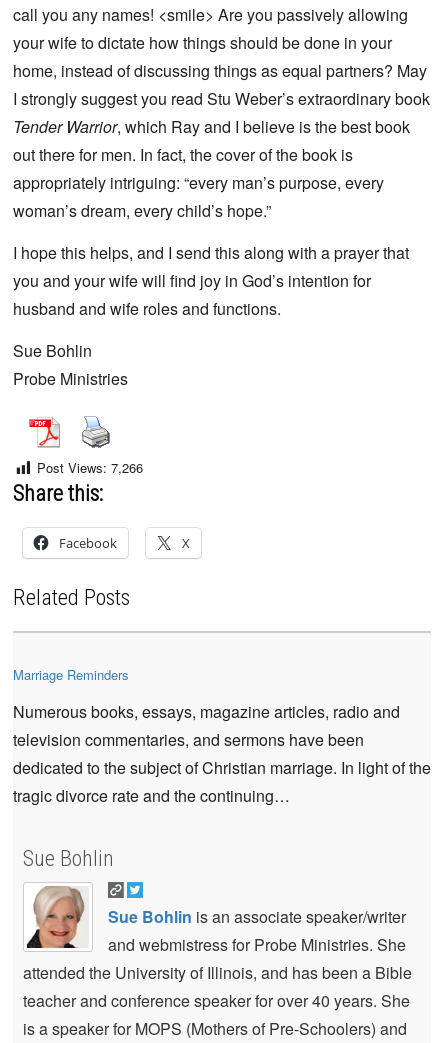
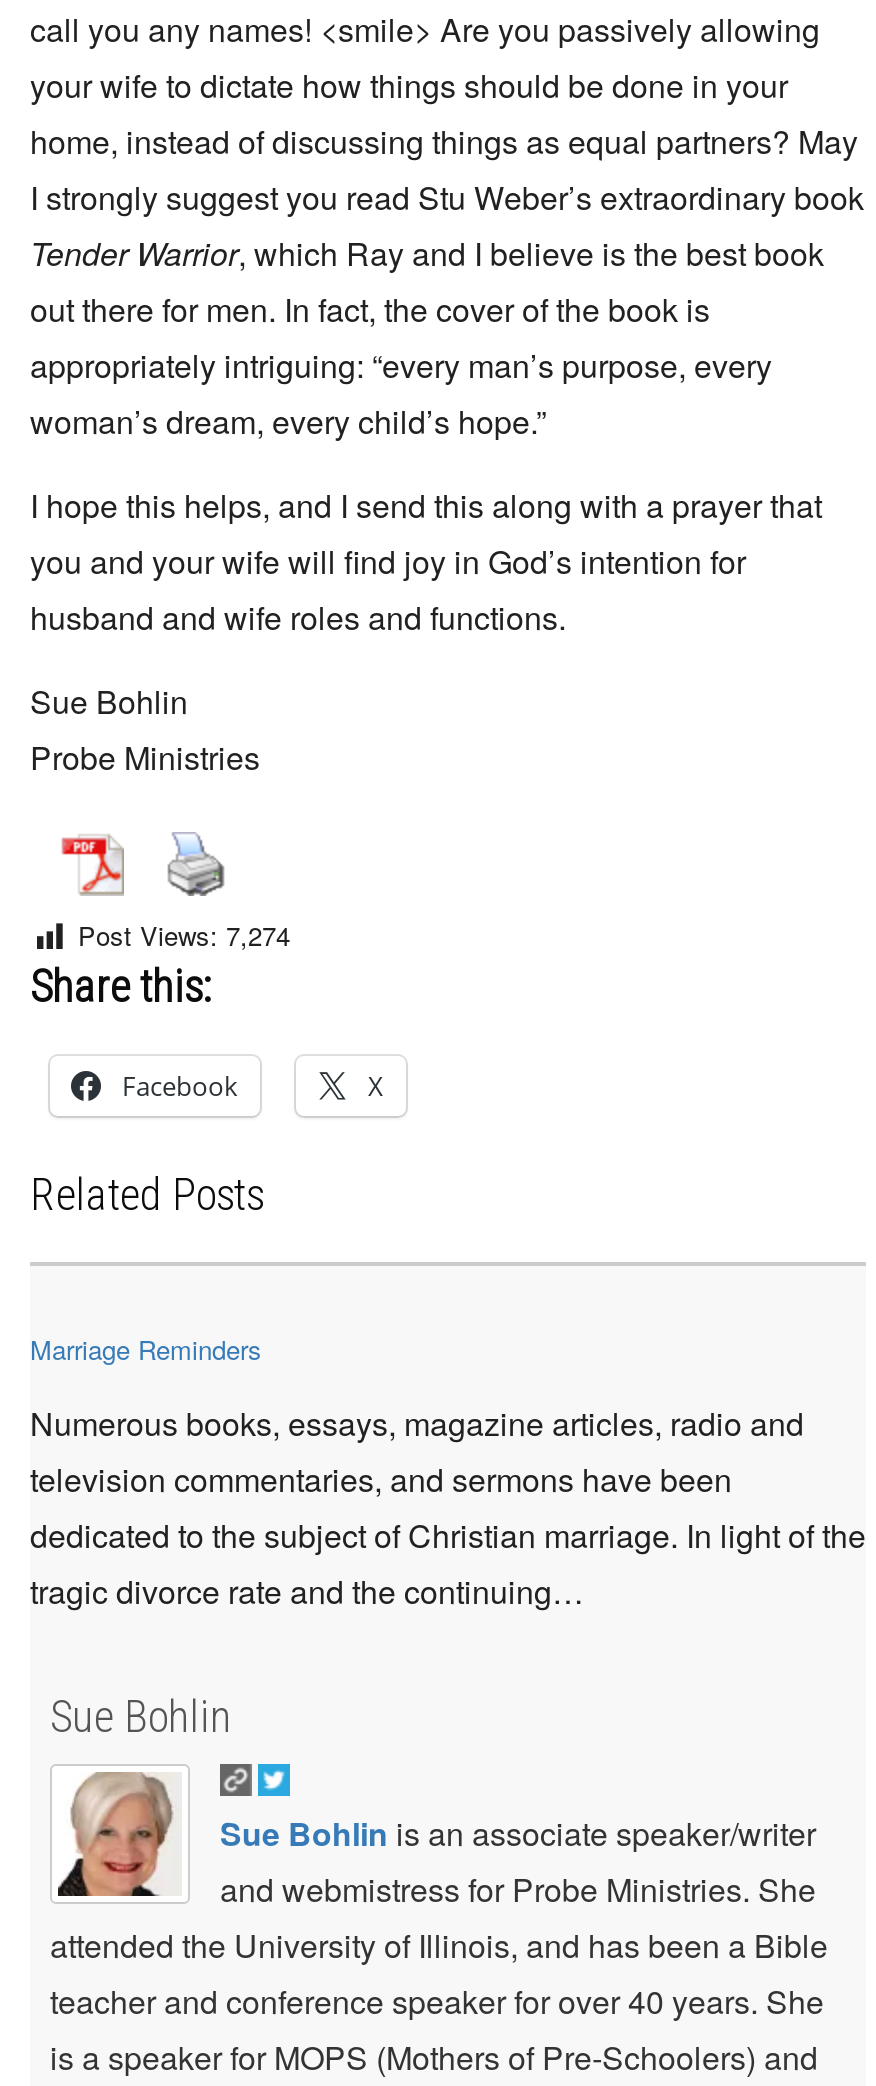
[37,458,143,477] Post Views: 7,266 -> [78,916,290,954] Post Views: 7,274

